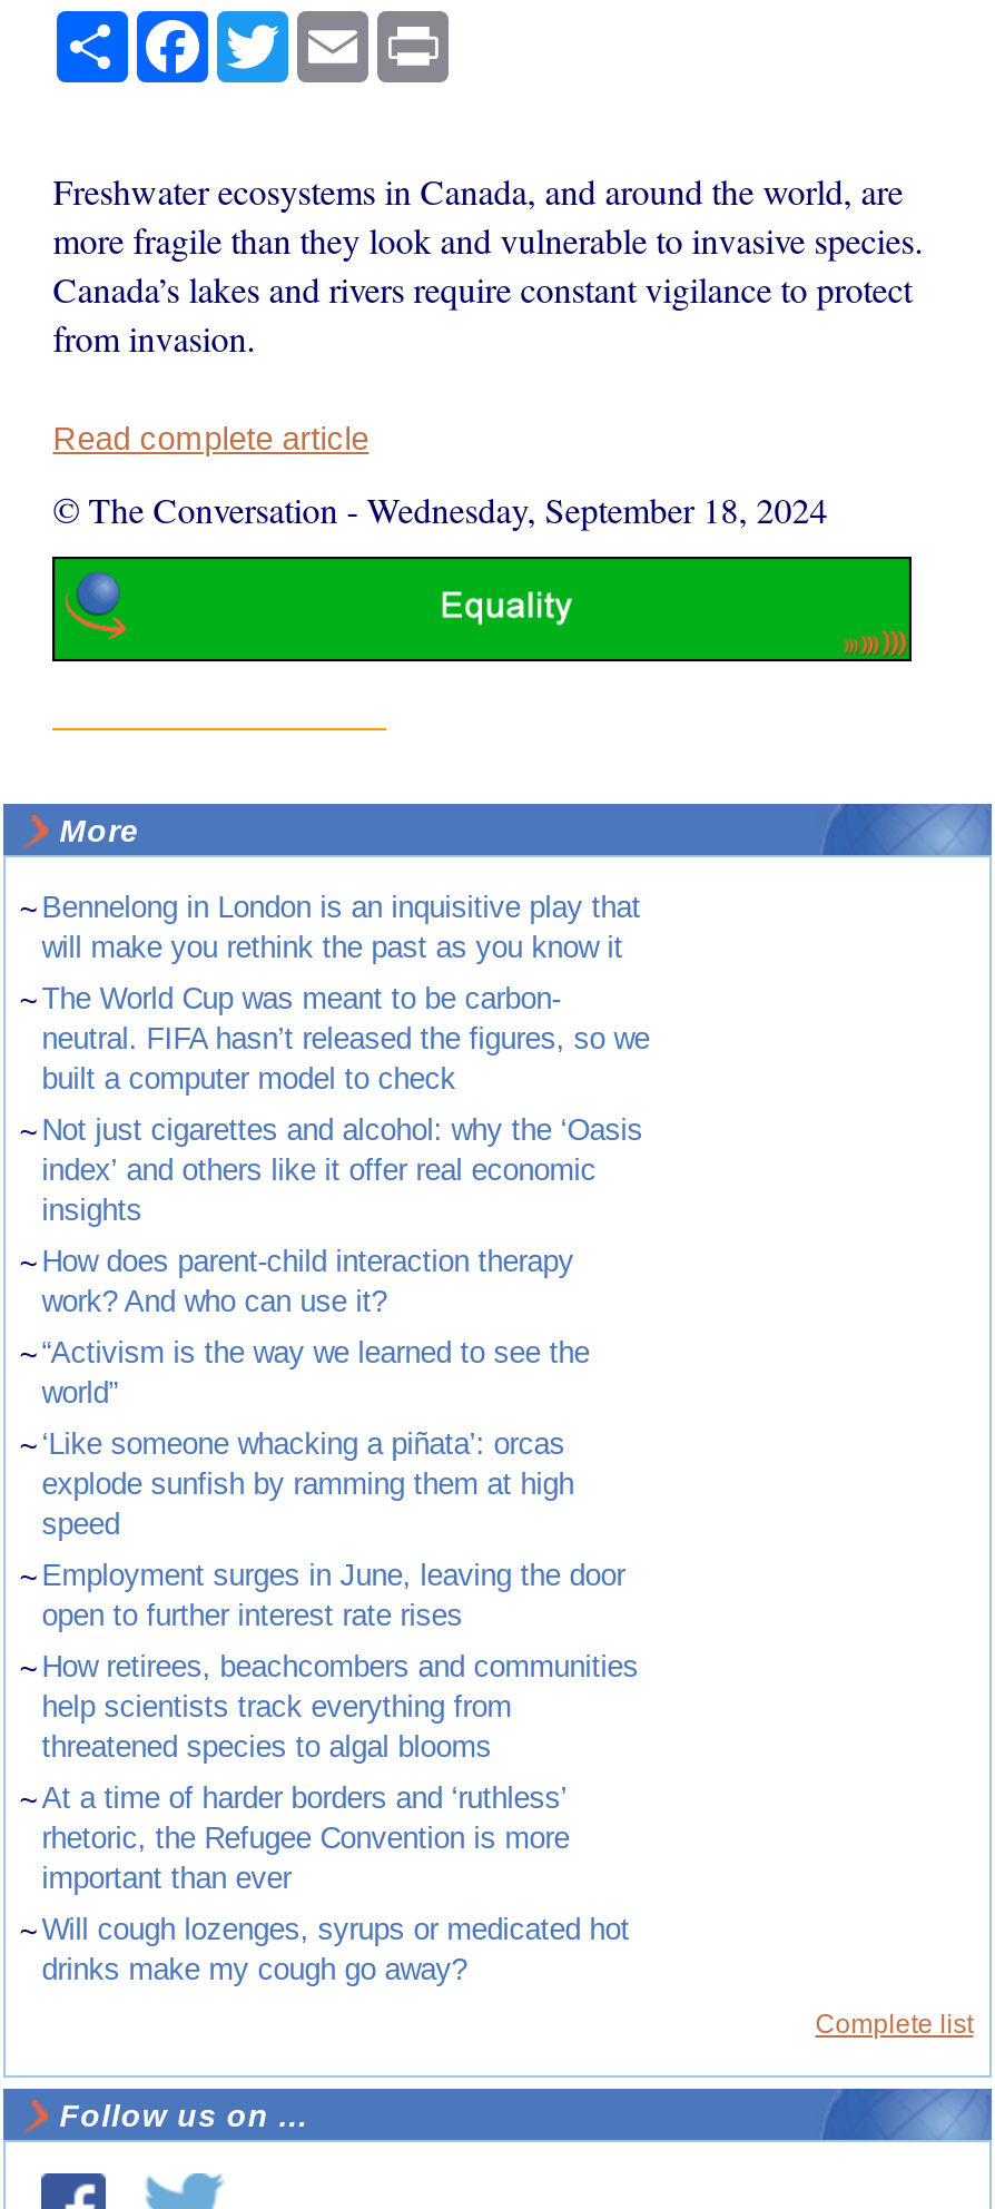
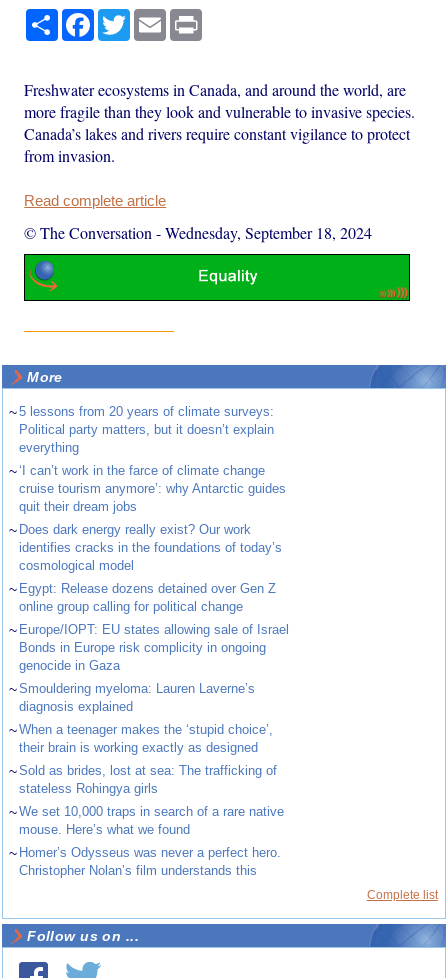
[19,892,640,965] ~ Bennelong in London is an inquisitive play that | will make you rethink the past as you know it -> [9,404,274,455] ~ 5 lessons from 20 years of climate surveys: | Political party matters, but it doesn’t explain | everything
[19,983,649,1097] ~ The World Cup was meant to be carbon- | neutral. FIFA hasn’t released the figures, so we | built a computer model to check -> [9,463,286,514] ~ ‘I can’t work in the farce of climate change | cruise tourism anymore’: why Antarctic guides | quit their dream jobs
[19,1115,643,1228] ~ Not just cigarettes and alcohol: why the ‘Oasis | index’ and others like it offer real economic | insights -> [9,522,282,573] ~ Does dark energy really exist? Our work | identifies cracks in the foundations of today’s | cosmological model
[19,1246,574,1319] ~ How does parent-child interaction therapy | work? And who can use it? -> [9,581,276,614] ~ Egypt: Release dozens detained over Gen Z | online group calling for political change
[19,1337,589,1411] ~ “Activism is the way we learned to see the | world” -> [9,622,289,673] ~ Europe/IOPT: EU states allowing sale of Israel | Bonds in Europe risk complicity in ongoing | genocide in Gaza
[19,1429,574,1542] ~ ‘Like someone whacking a piñata’: orcas | explode sunfish by ramming them at high | speed -> [9,681,255,714] ~ Smouldering myeloma: Lauren Laverne’s | diagnosis explained
[19,1560,625,1633] ~ Employment surges in June, leaving the door | open to further interest rate rises -> [9,722,273,755] ~ When a teenager makes the ‘stupid choice’, | their brain is working exactly as designed
[19,1651,638,1765] ~ How retirees, beachcombers and communities | help scientists track everything from | threatened species to algal blooms -> [9,763,277,796] ~ Sold as brides, lost at sea: The trafficking of | stateless Rohingya girls
[19,1783,569,1896] ~ At a time of harder borders and ‘ruthless’ | rhetoric, the Refugee Convention is more | important than ever -> [9,804,284,837] ~ We set 10,000 traps in search of a rare native | mouse. Here’s what we found
[19,1914,629,1987] ~ Will cough lozenges, syrups or medicated hot | drinks make my cough go away? -> [9,845,281,878] ~ Homer’s Odysseus was never a perfect hero. | Christopher Nolan’s film understands this

